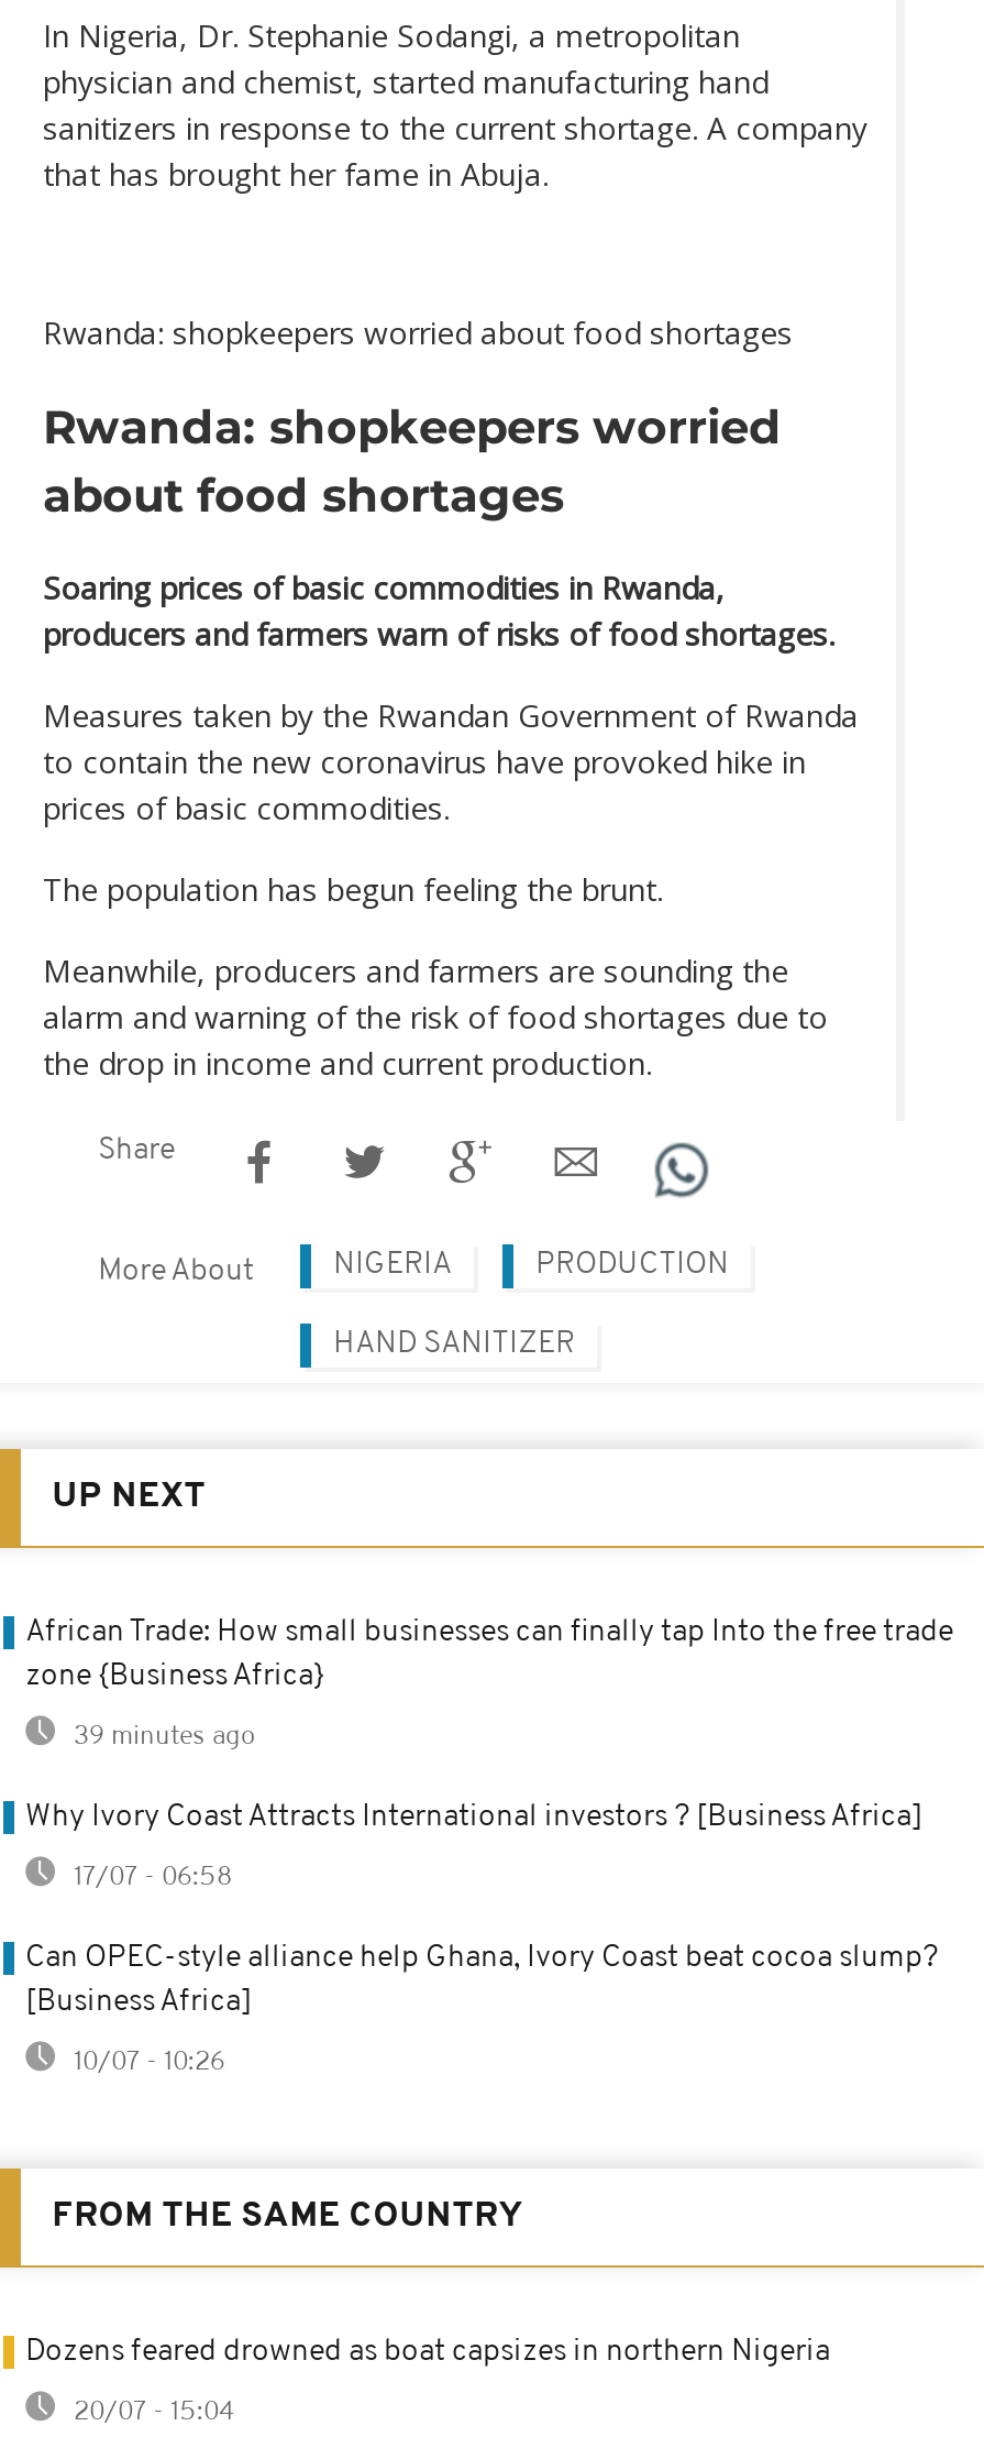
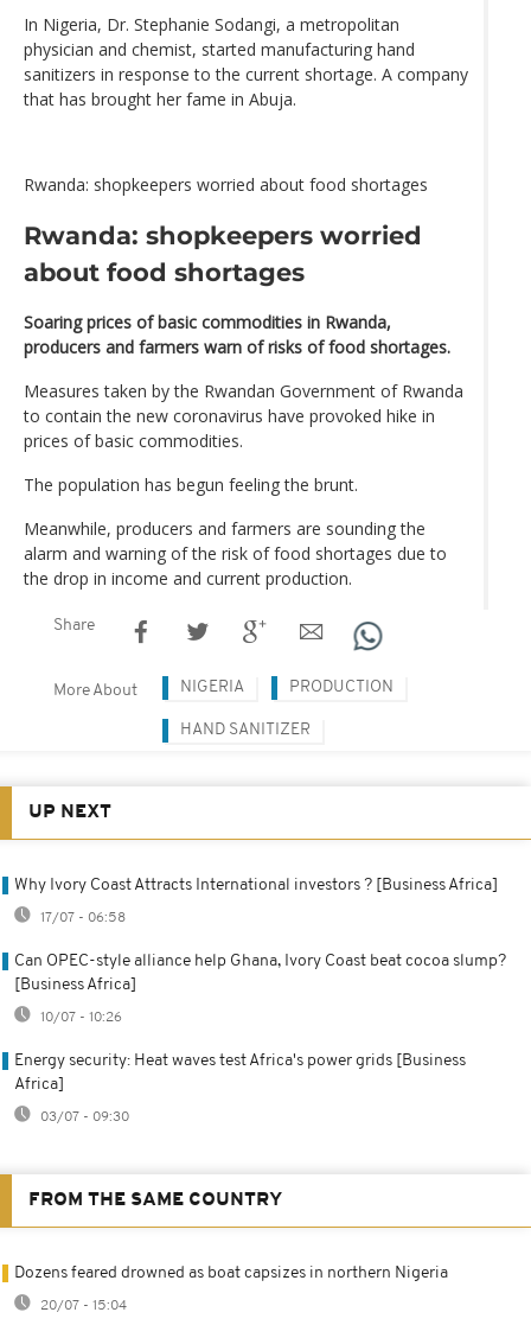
[25,1617,953,1751] African Trade: How small businesses can finally tap Into the free trade | zone {Business Africa} | 39 minutes ago -> none
moved [25,1802,938,2077] -> [14,877,506,1025]: Why Ivory Coast Attracts International investors ? [Business Africa] | 17/07 - 06:58 | Can OPEC-style alliance help Ghana, Ivory Coast beat cocoa slump? | [Business Africa] | 10/07 - 10:26
none -> [14,1053,466,1125] Energy security: Heat waves test Africa's power grids [Business | Africa] | 03/07 - 09:30

